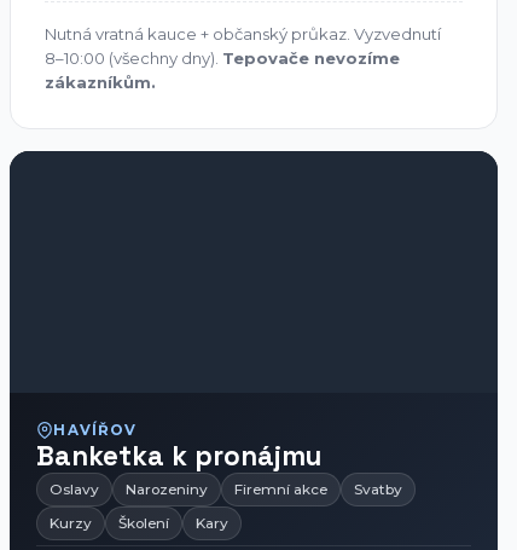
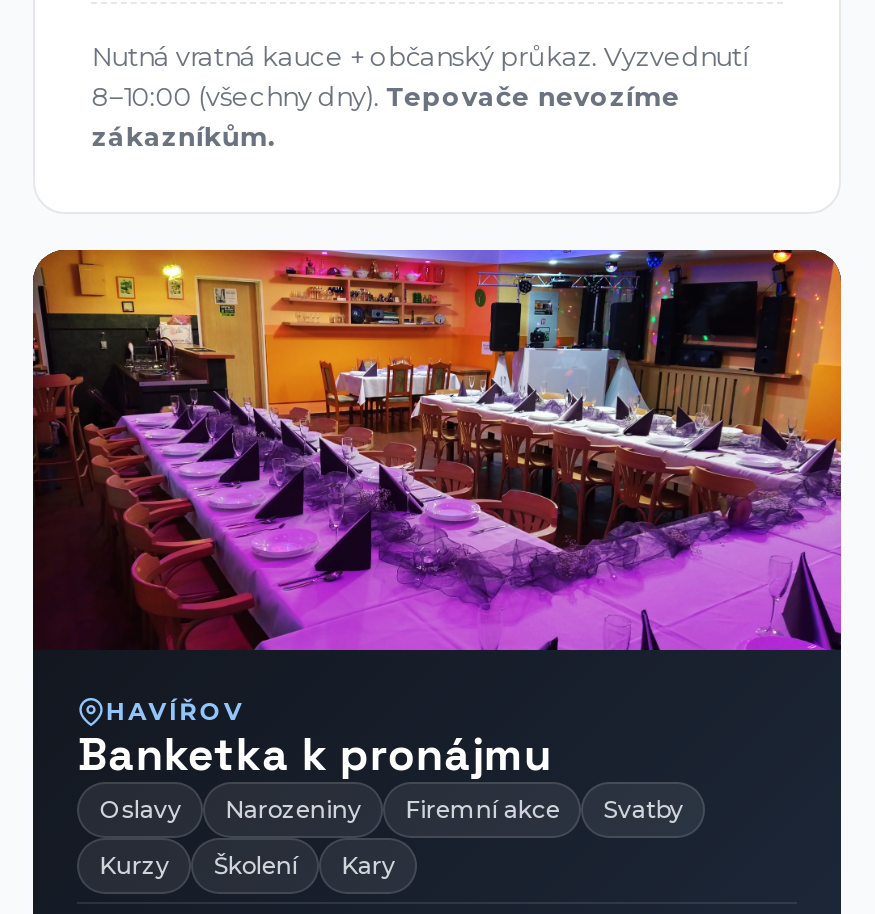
none -> [33,248,843,652] [image]

